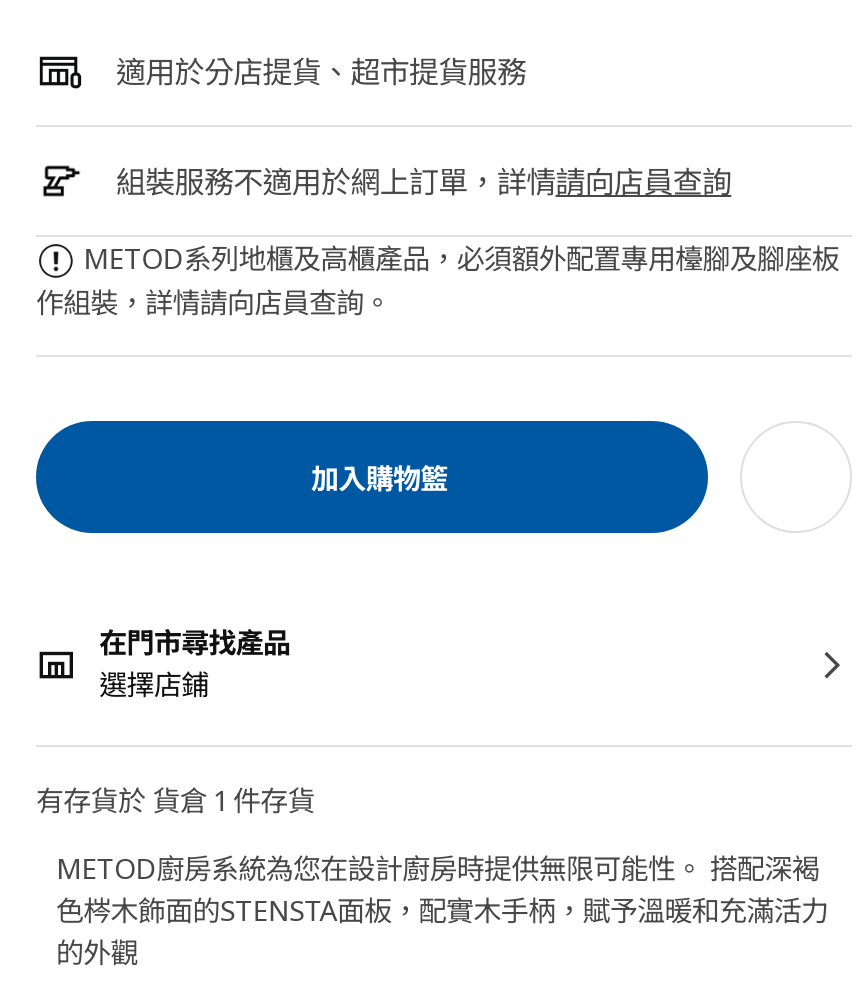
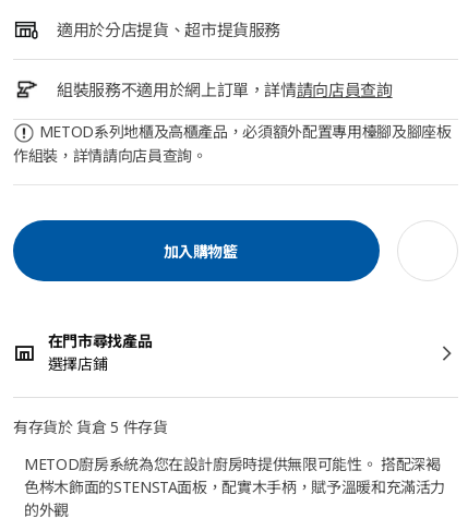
[36,781,315,819] 有存貨於 貨倉 1 件存貨 -> [13,417,167,437] 有存貨於 貨倉 5 件存貨

